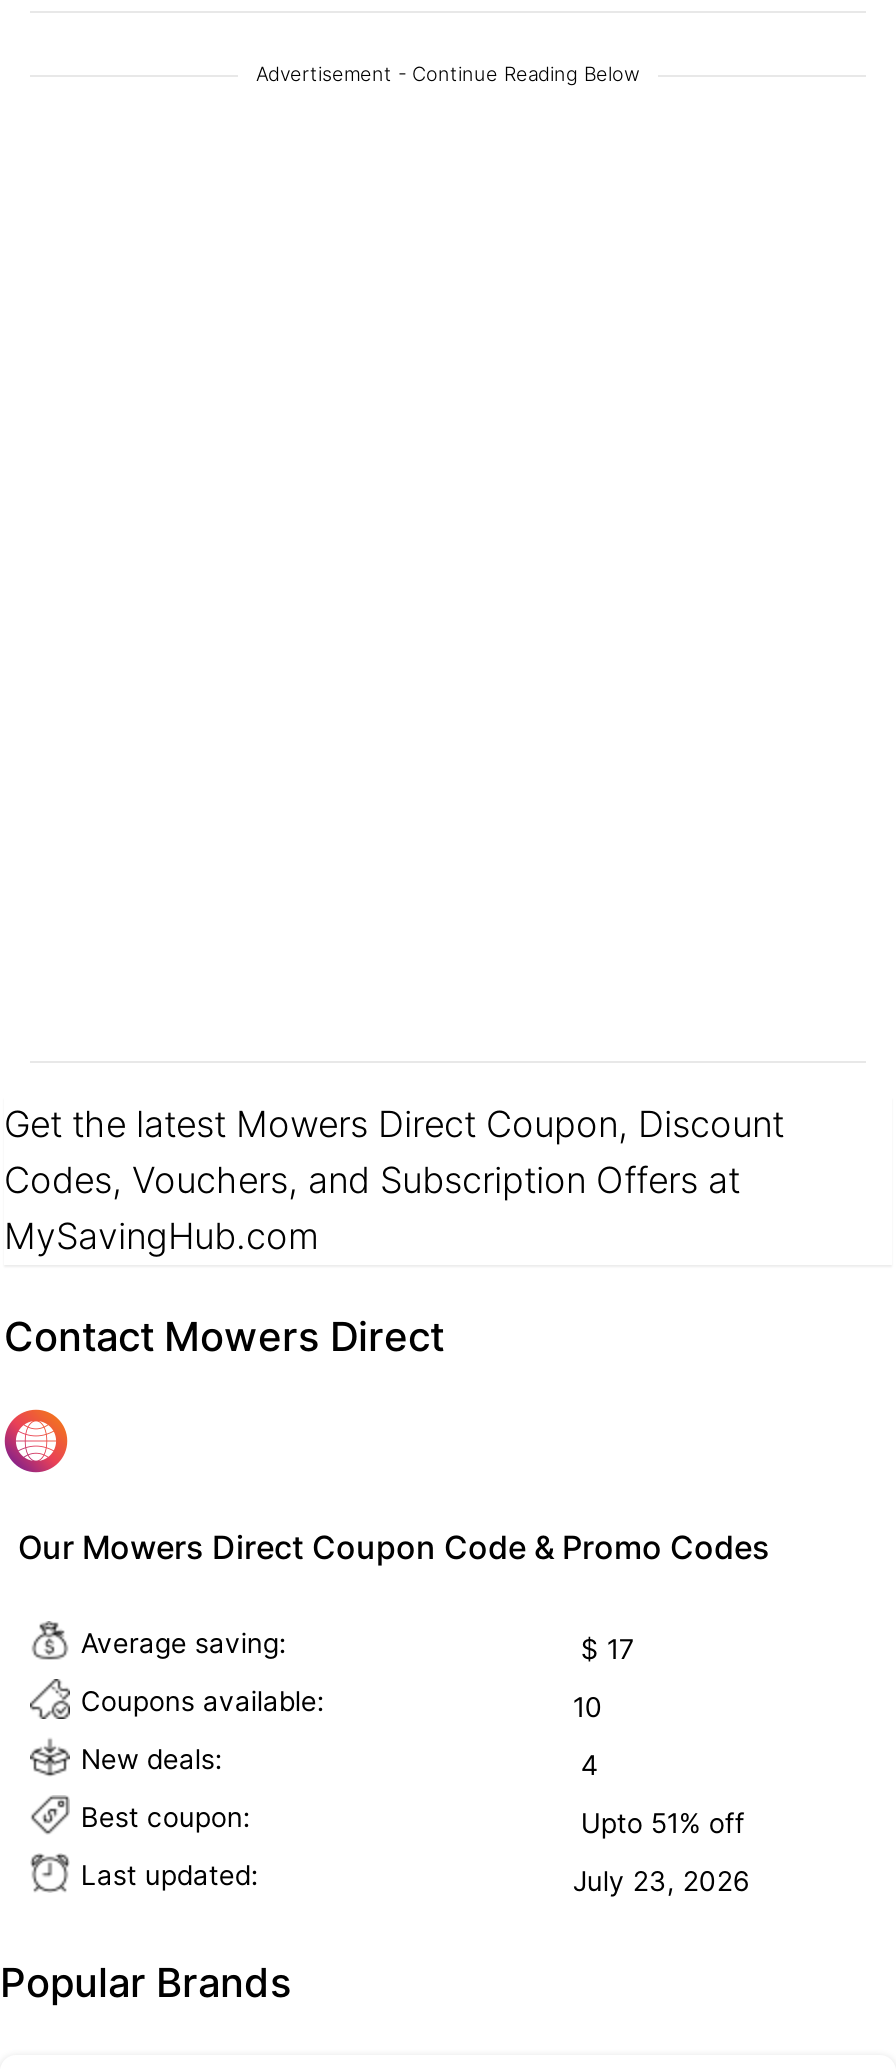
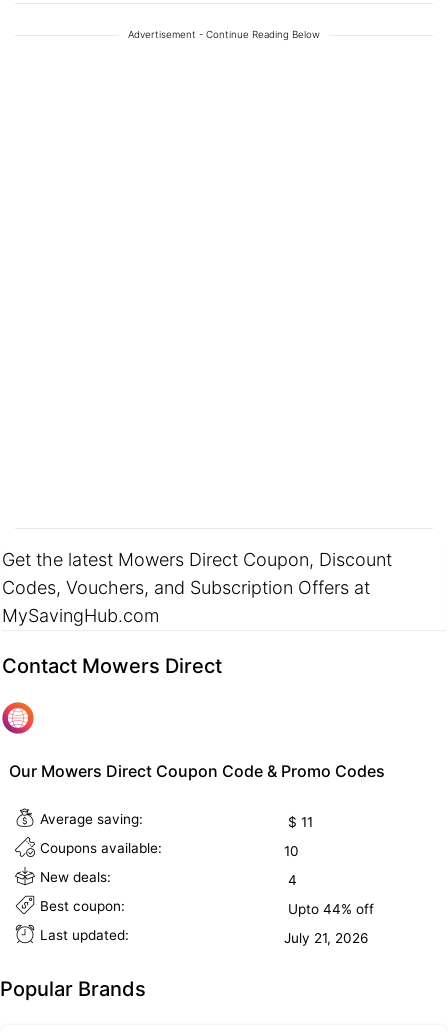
[565,1633,635,1665] $ 17 -> [280,814,313,830] $ 11
[565,1807,745,1839] Upto 51% off -> [280,901,374,917] Upto 44% off
[565,1865,749,1897] July 23, 2026 -> [280,930,368,946] July 21, 2026

